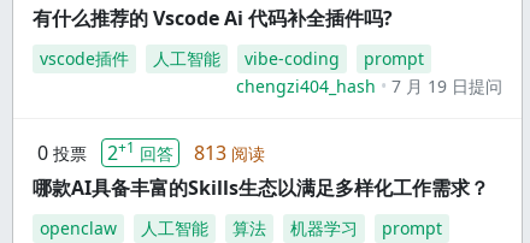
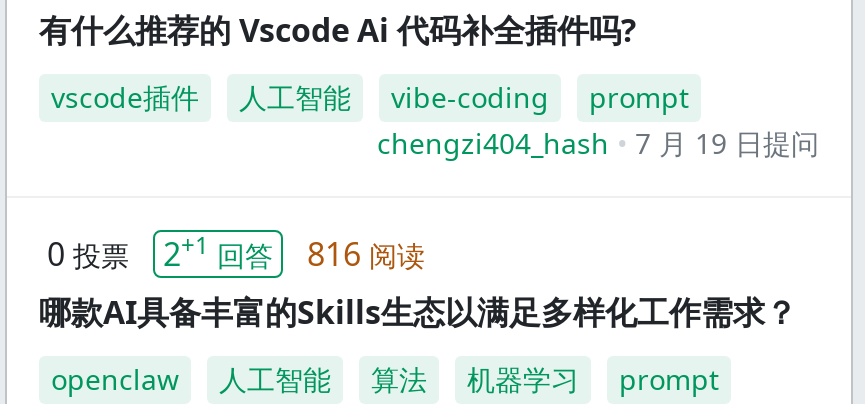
[37,137,265,166] 0 投票 2+1 回答 813 阅读 -> [47,228,425,276] 0 投票 2+1 回答 816 阅读

